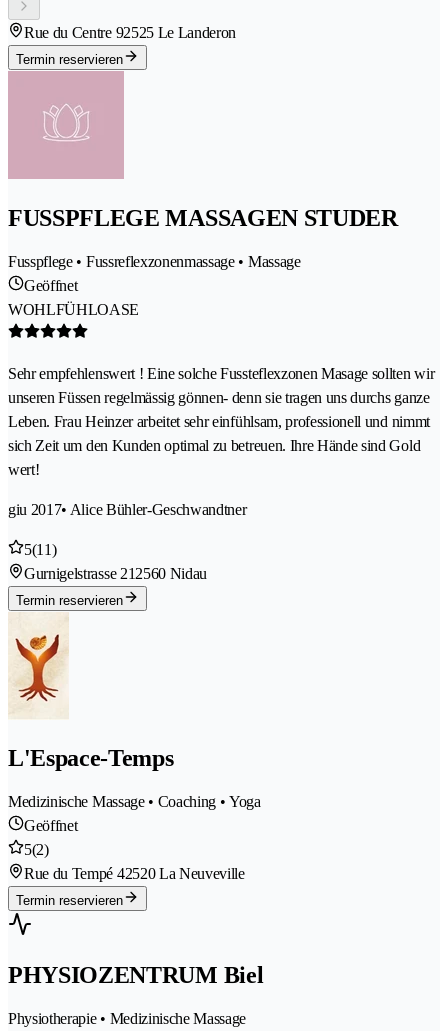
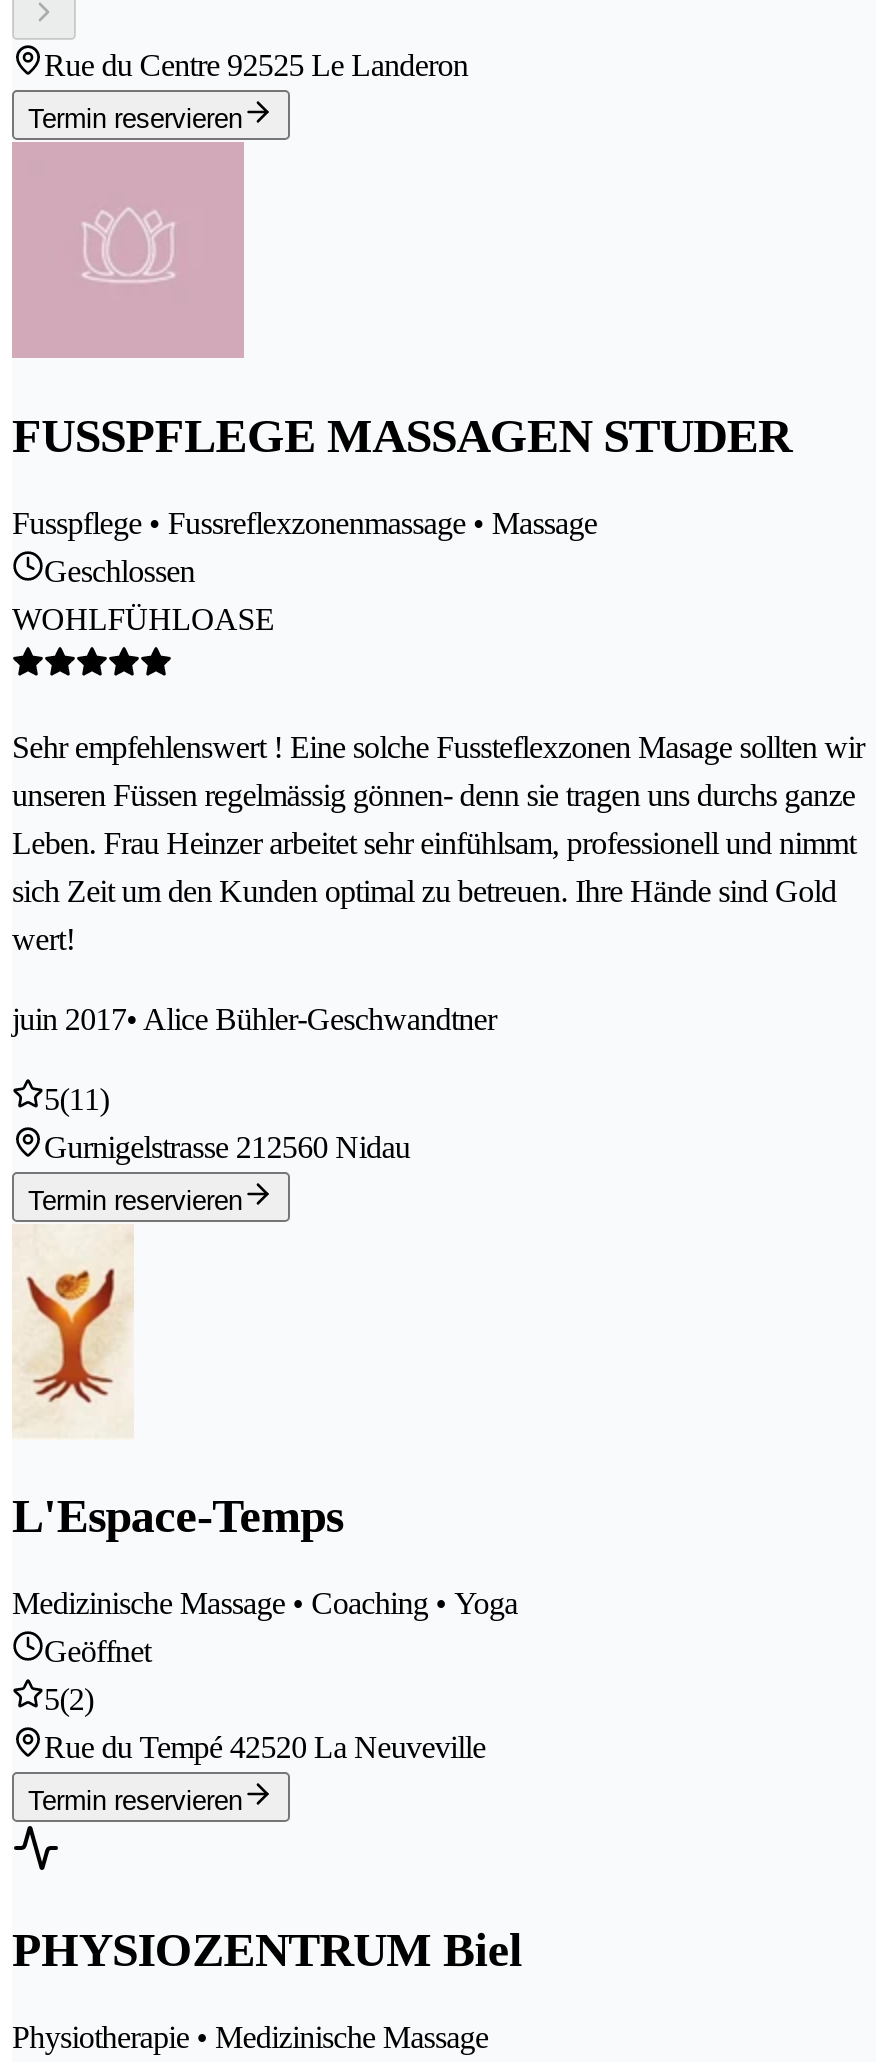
[24,276,77,293] Geöffnet -> [44,553,195,587] Geschlossen
[8,500,246,517] giu 2017• Alice Bühler-Geschwandtner -> [12,1001,496,1035] juin 2017• Alice Bühler-Geschwandtner

